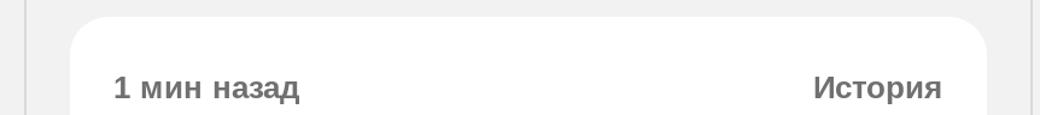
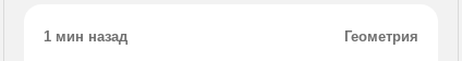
[813,69,943,105] История -> [344,28,418,45] Геометрия

